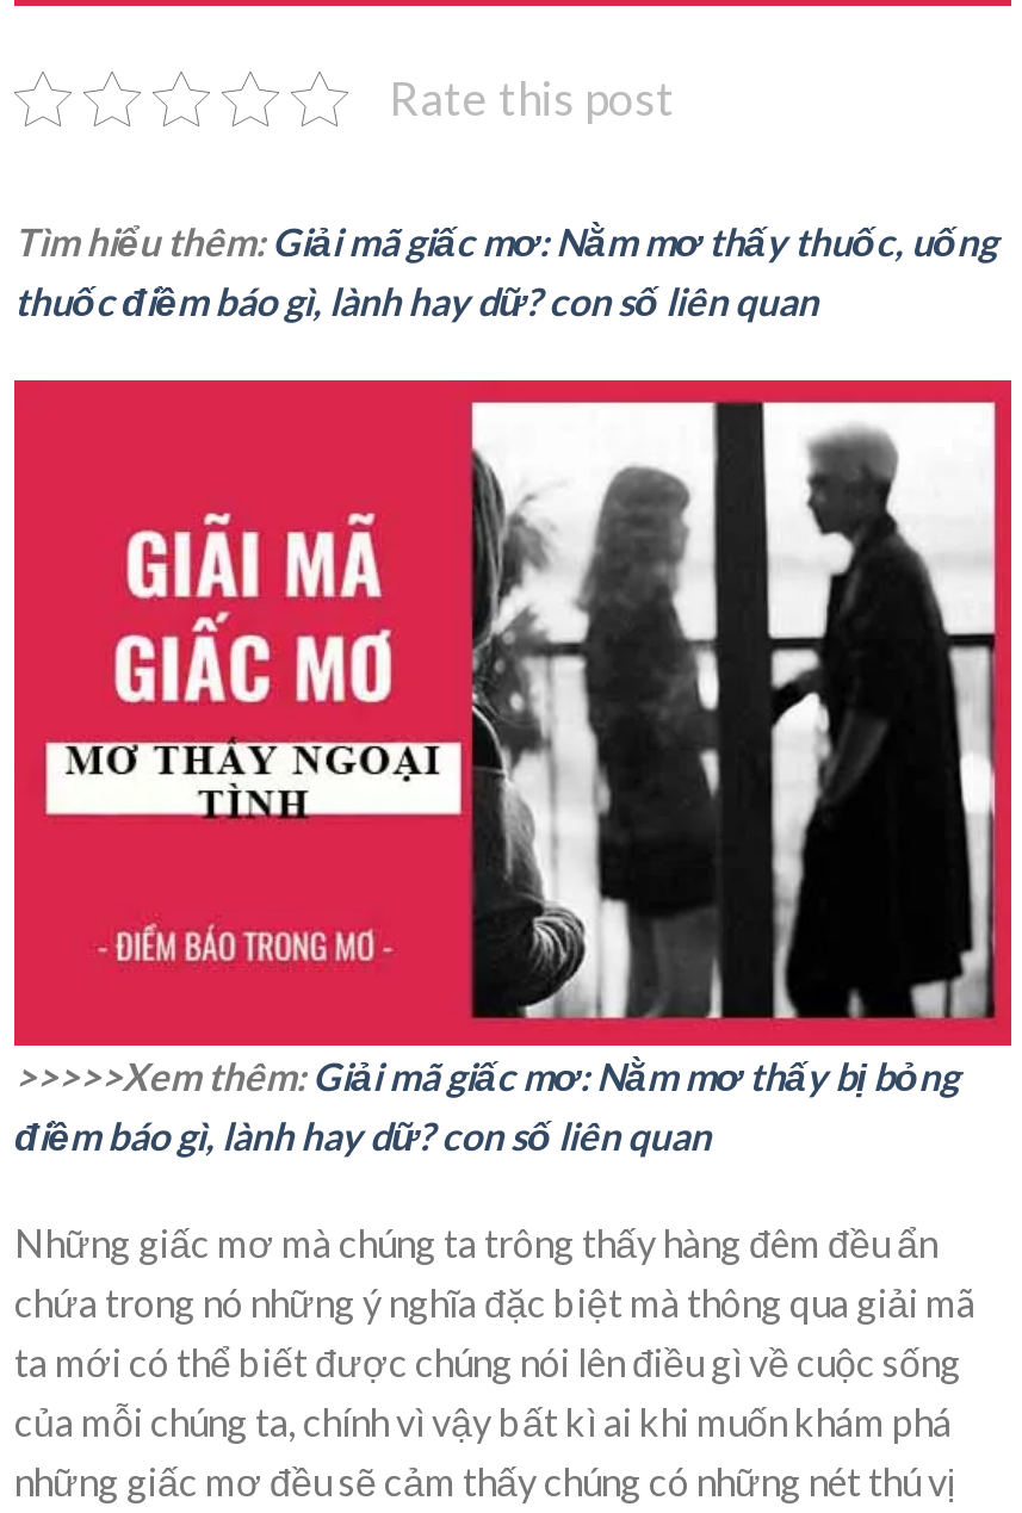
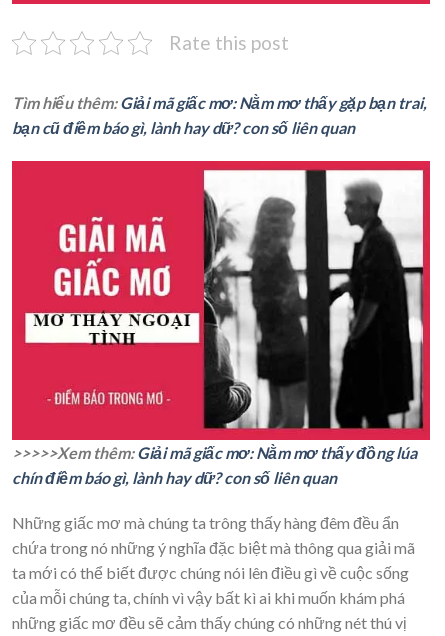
[14,218,997,323] Tìm hiểu thêm: Giải mã giấc mơ: Nằm mơ thấy thuốc, uống | thuốc điềm báo gì, lành hay dữ? con số liên quan -> [12,93,427,137] Tìm hiểu thêm: Giải mã giấc mơ: Nằm mơ thấy gặp bạn trai, | bạn cũ điềm báo gì, lành hay dữ? con số liên quan
[14,1052,959,1157] >>>>>Xem thêm: Giải mã giấc mơ: Nằm mơ thấy bị bỏng | điềm báo gì, lành hay dữ? con số liên quan -> [12,442,417,486] >>>>>Xem thêm: Giải mã giấc mơ: Nằm mơ thấy đồng lúa | chín điềm báo gì, lành hay dữ? con số liên quan

